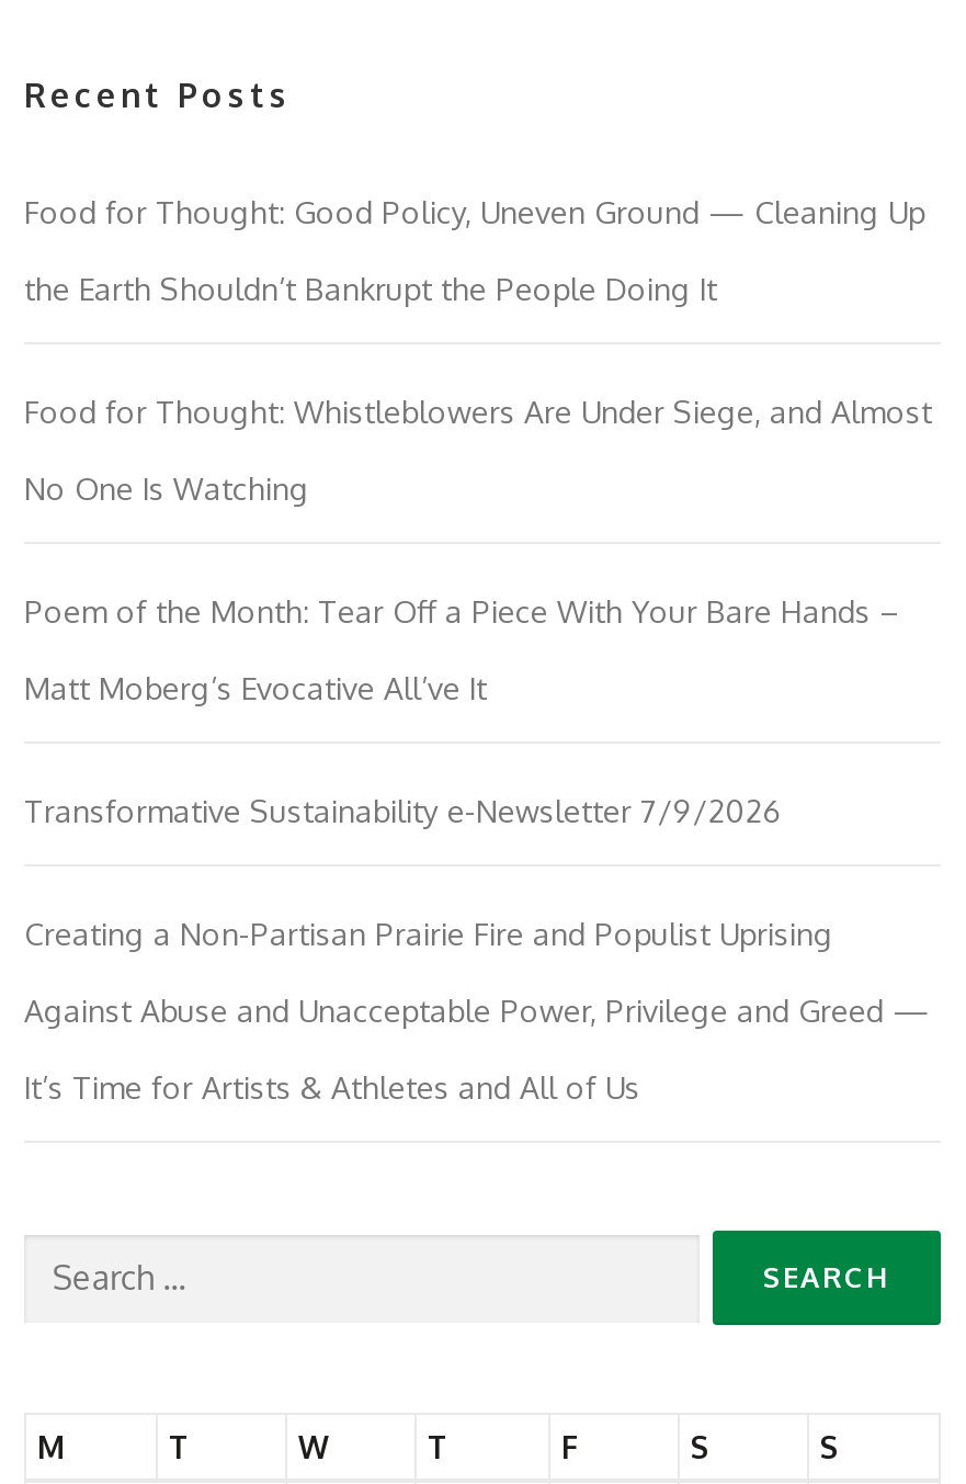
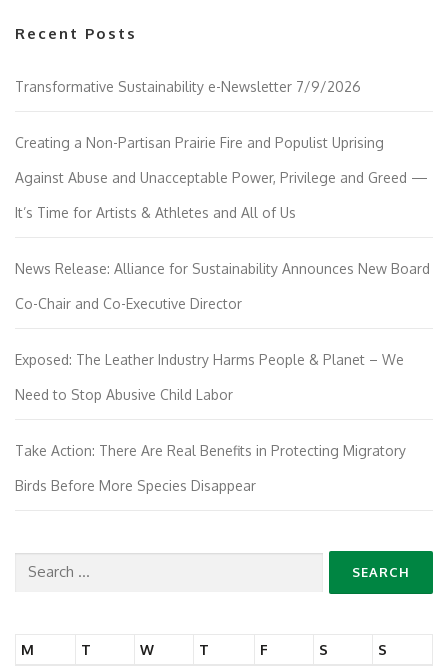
[24,194,932,707] Food for Thought: Good Policy, Uneven Ground — Cleaning Up | the Earth Shouldn’t Bankrupt the People Doing It | Food for Thought: Whistleblowers Are Under Siege, and Almost | No One Is Watching | Poem of the Month: Tear Off a Piece With Your Bare Hands – | Matt Moberg’s Evocative All’ve It -> none
moved [24,793,939,1106] -> [15,78,432,221]: Transformative Sustainability e-Newsletter 7/9/2026 | Creating a Non-Partisan Prairie Fire and Populist Uprising | Against Abuse and Unacceptable Power, Privilege and Greed — | It’s Time for Artists & Athletes and All of Us
none -> [15,260,430,494] News Release: Alliance for Sustainability Announces New Board | Co-Chair and Co-Executive Director | Exposed: The Leather Industry Harms People & Planet – We | Need to Stop Abusive Child Labor | Take Action: There Are Real Benefits in Protecting Migratory | Birds Before More Species Disappear

